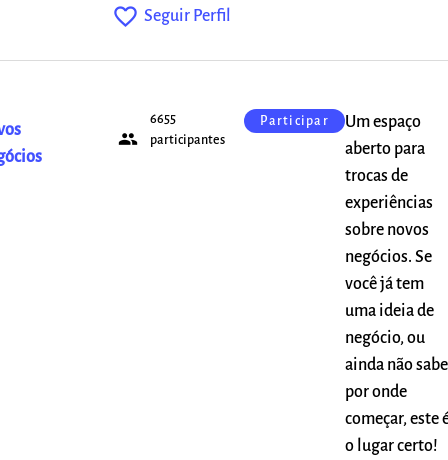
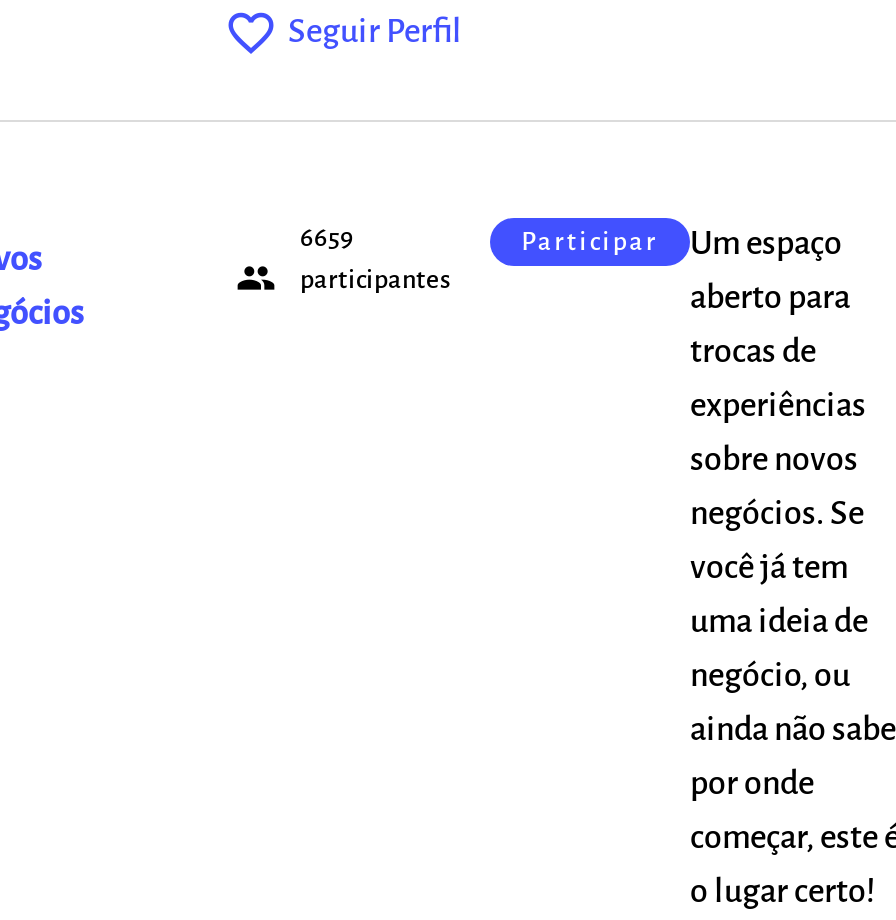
[150,112,176,126] 6655 -> [300,224,354,252] 6659

